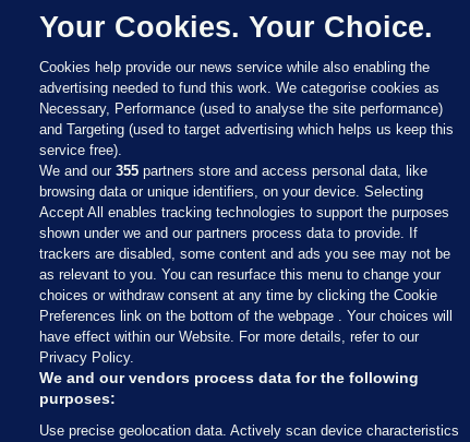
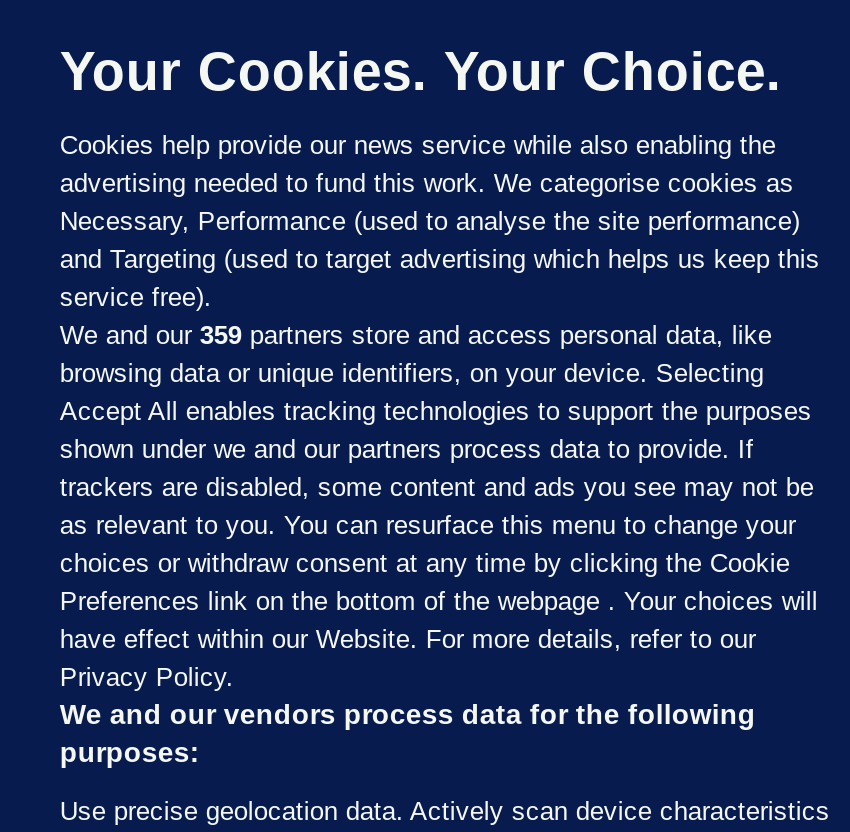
[40,163,428,179] We and our 355 partners store and access personal data, like -> [60,320,772,350] We and our 359 partners store and access personal data, like

